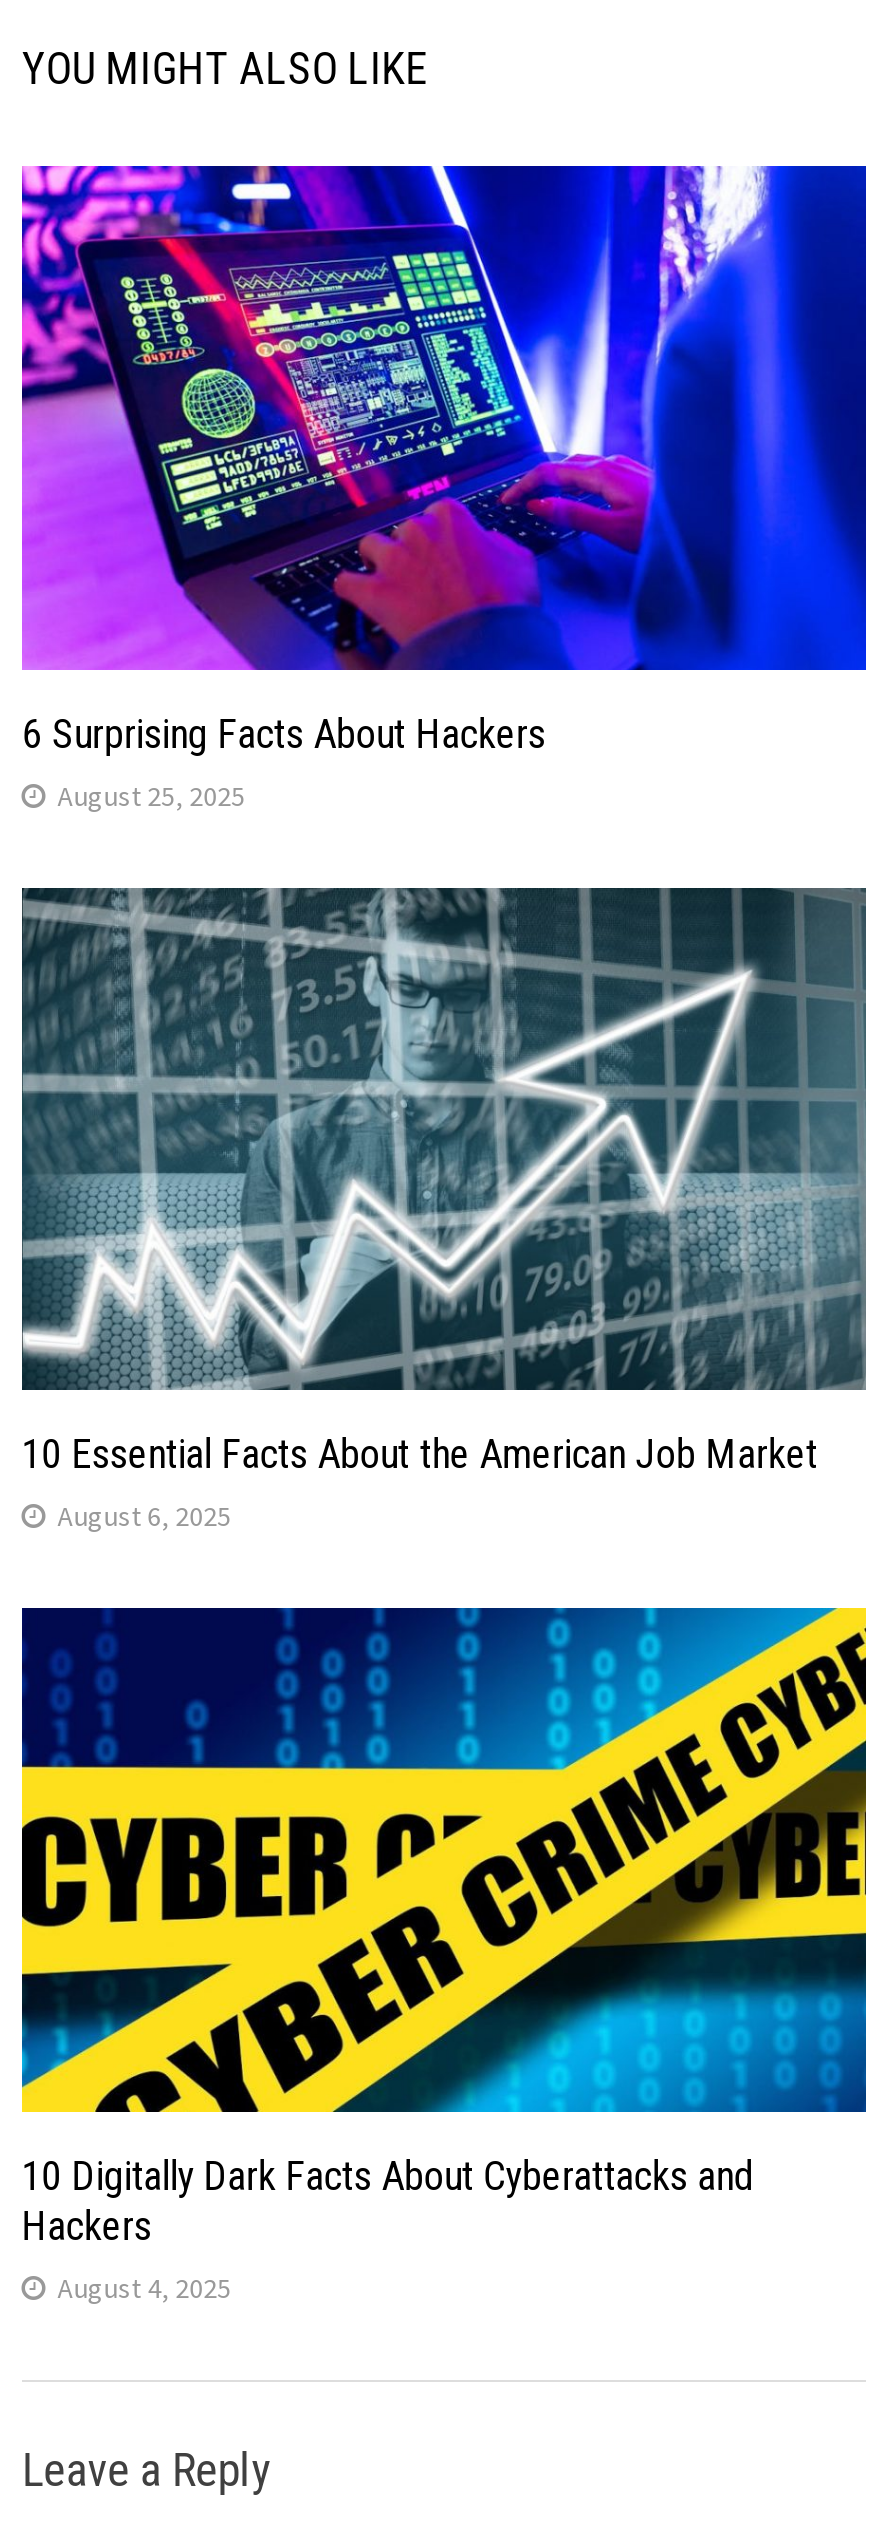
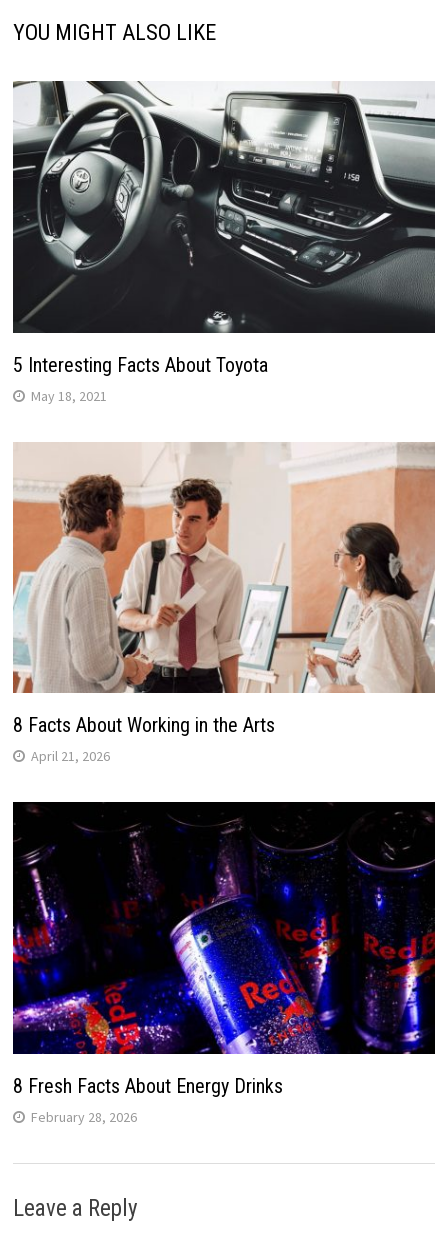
[20,164,868,813] [image] | 6 Surprising Facts About Hackers | August 25, 2025 -> [12,80,436,405] [image] | 5 Interesting Facts About Toyota | May 18, 2021
[20,886,868,1534] [image] | 10 Essential Facts About the American Job Market | August 6, 2025 -> [12,442,436,765] [image] | 8 Facts About Working in the Arts | April 21, 2026
[20,1606,868,2305] [image] | 10 Digitally Dark Facts About Cyberattacks and | Hackers | August 4, 2025 -> [12,801,436,1126] [image] | 8 Fresh Facts About Energy Drinks | February 28, 2026

